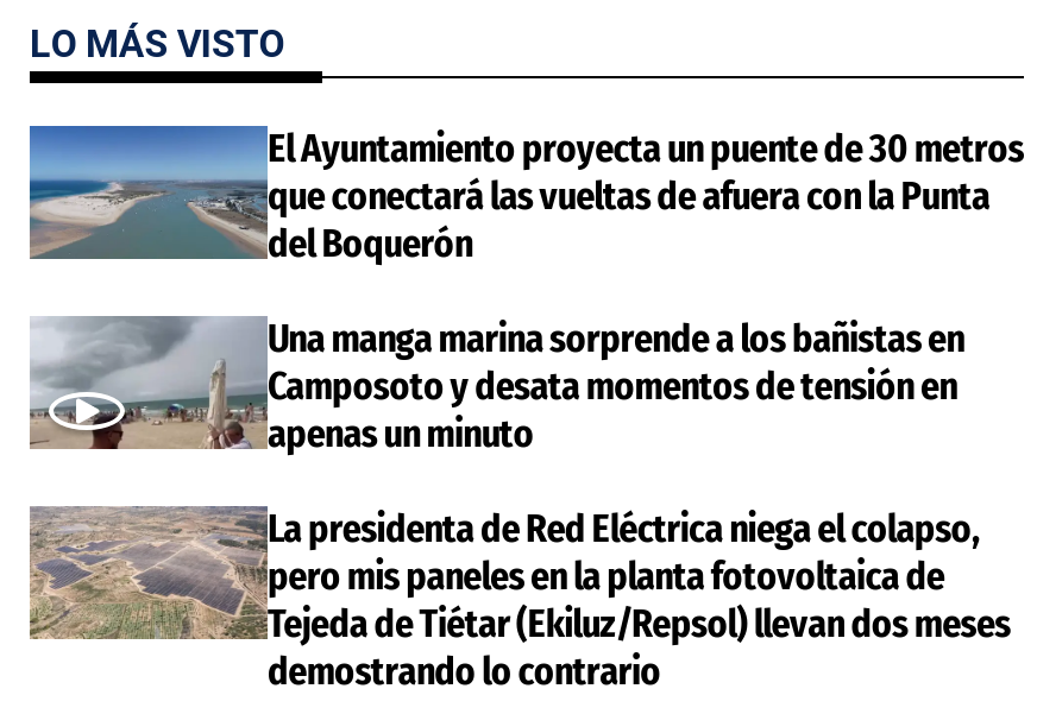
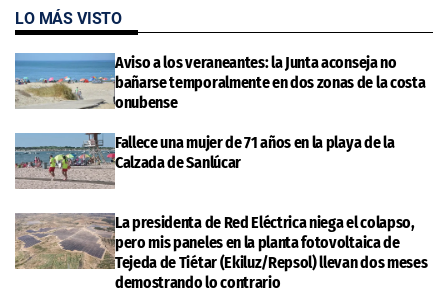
[27,125,1024,265] [image] | El Ayuntamiento proyecta un puente de 30 metros | que conectará las vueltas de afuera con la Punta | del Boquerón -> [15,52,425,111] [image] | Aviso a los veraneantes: la Junta aconseja no | bañarse temporalmente en dos zonas de la costa | onubense
[32,316,964,456] [image] | Una manga marina sorprende a los bañistas en | Camposoto y desata momentos de tensión en | apenas un minuto -> [15,132,394,188] [image] | Fallece una mujer de 71 años en la playa de la | Calzada de Sanlúcar

